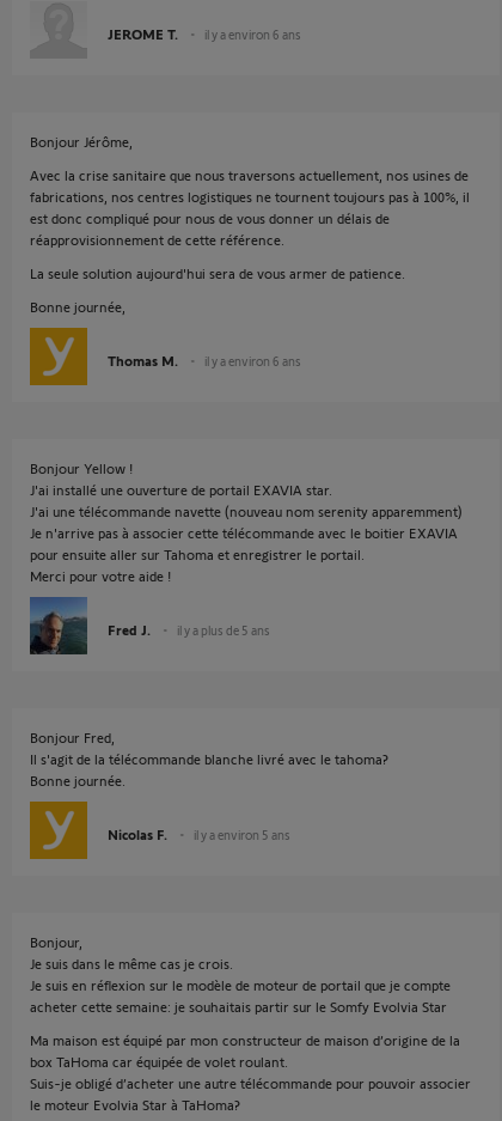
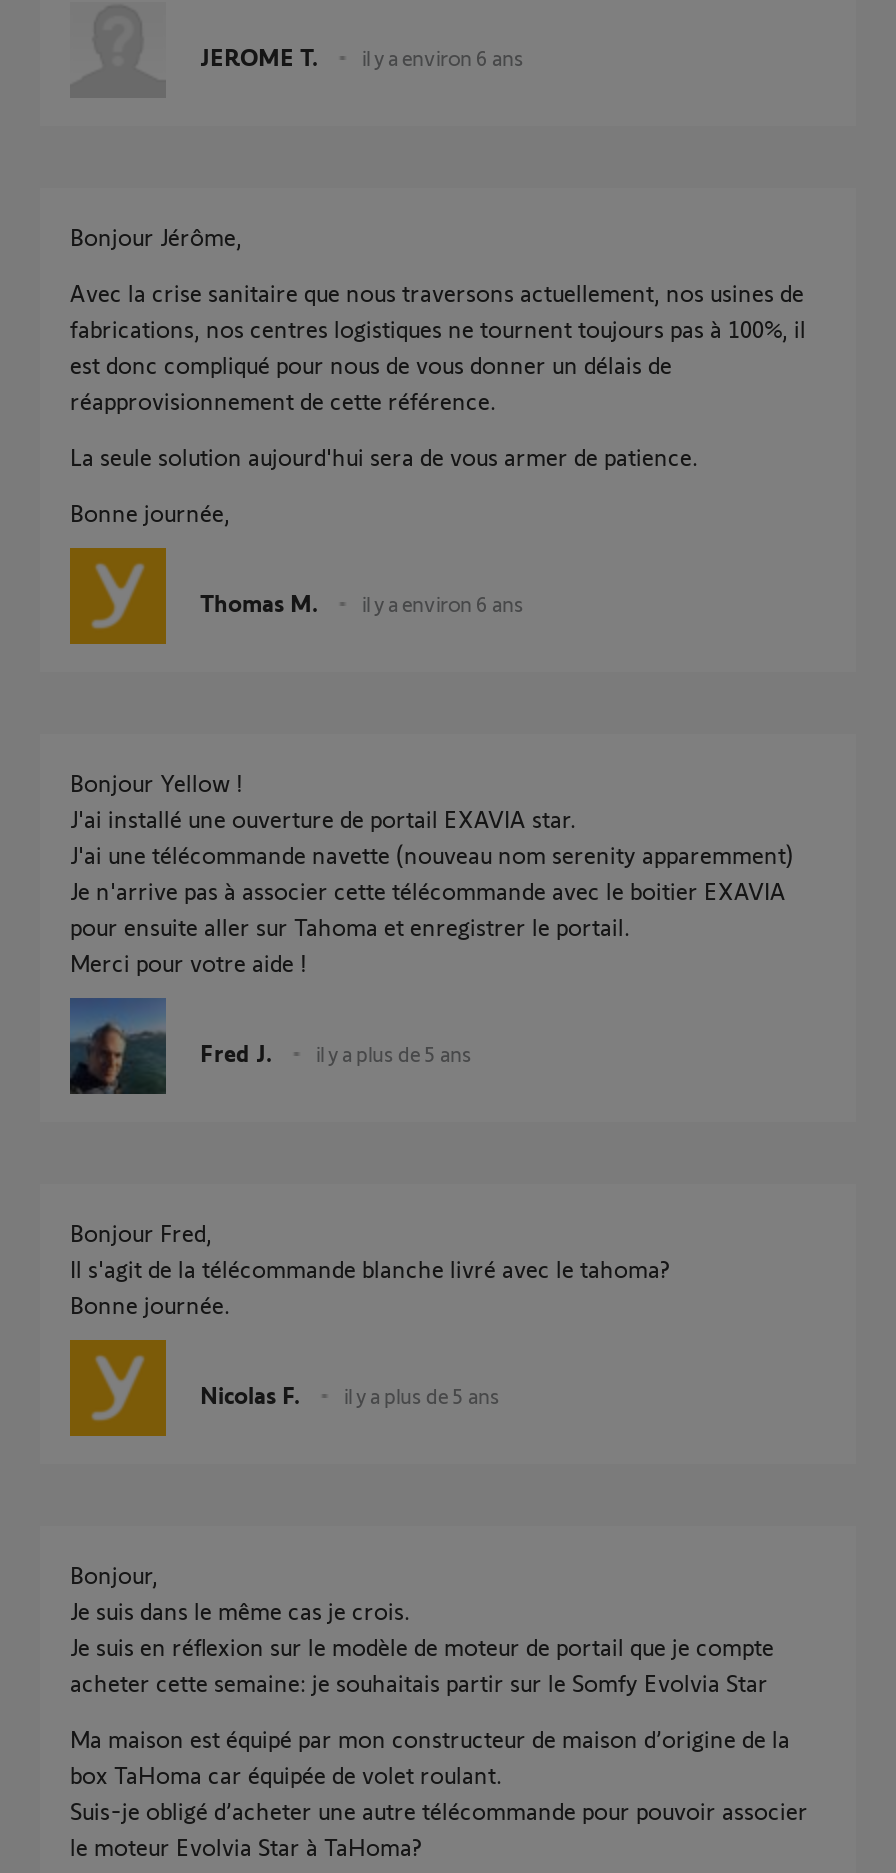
[194,827,290,842] il y a environ 5 ans -> [344,1382,500,1408] il y a plus de 5 ans

